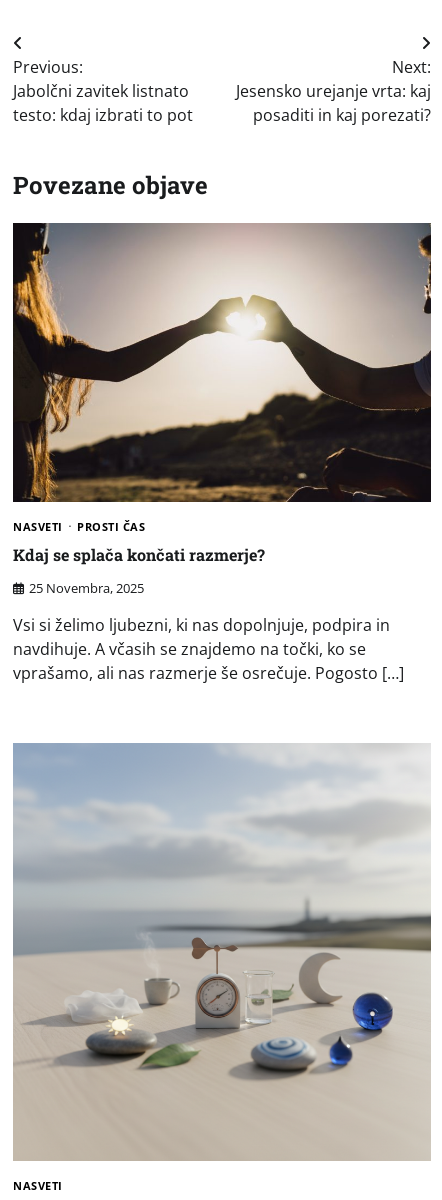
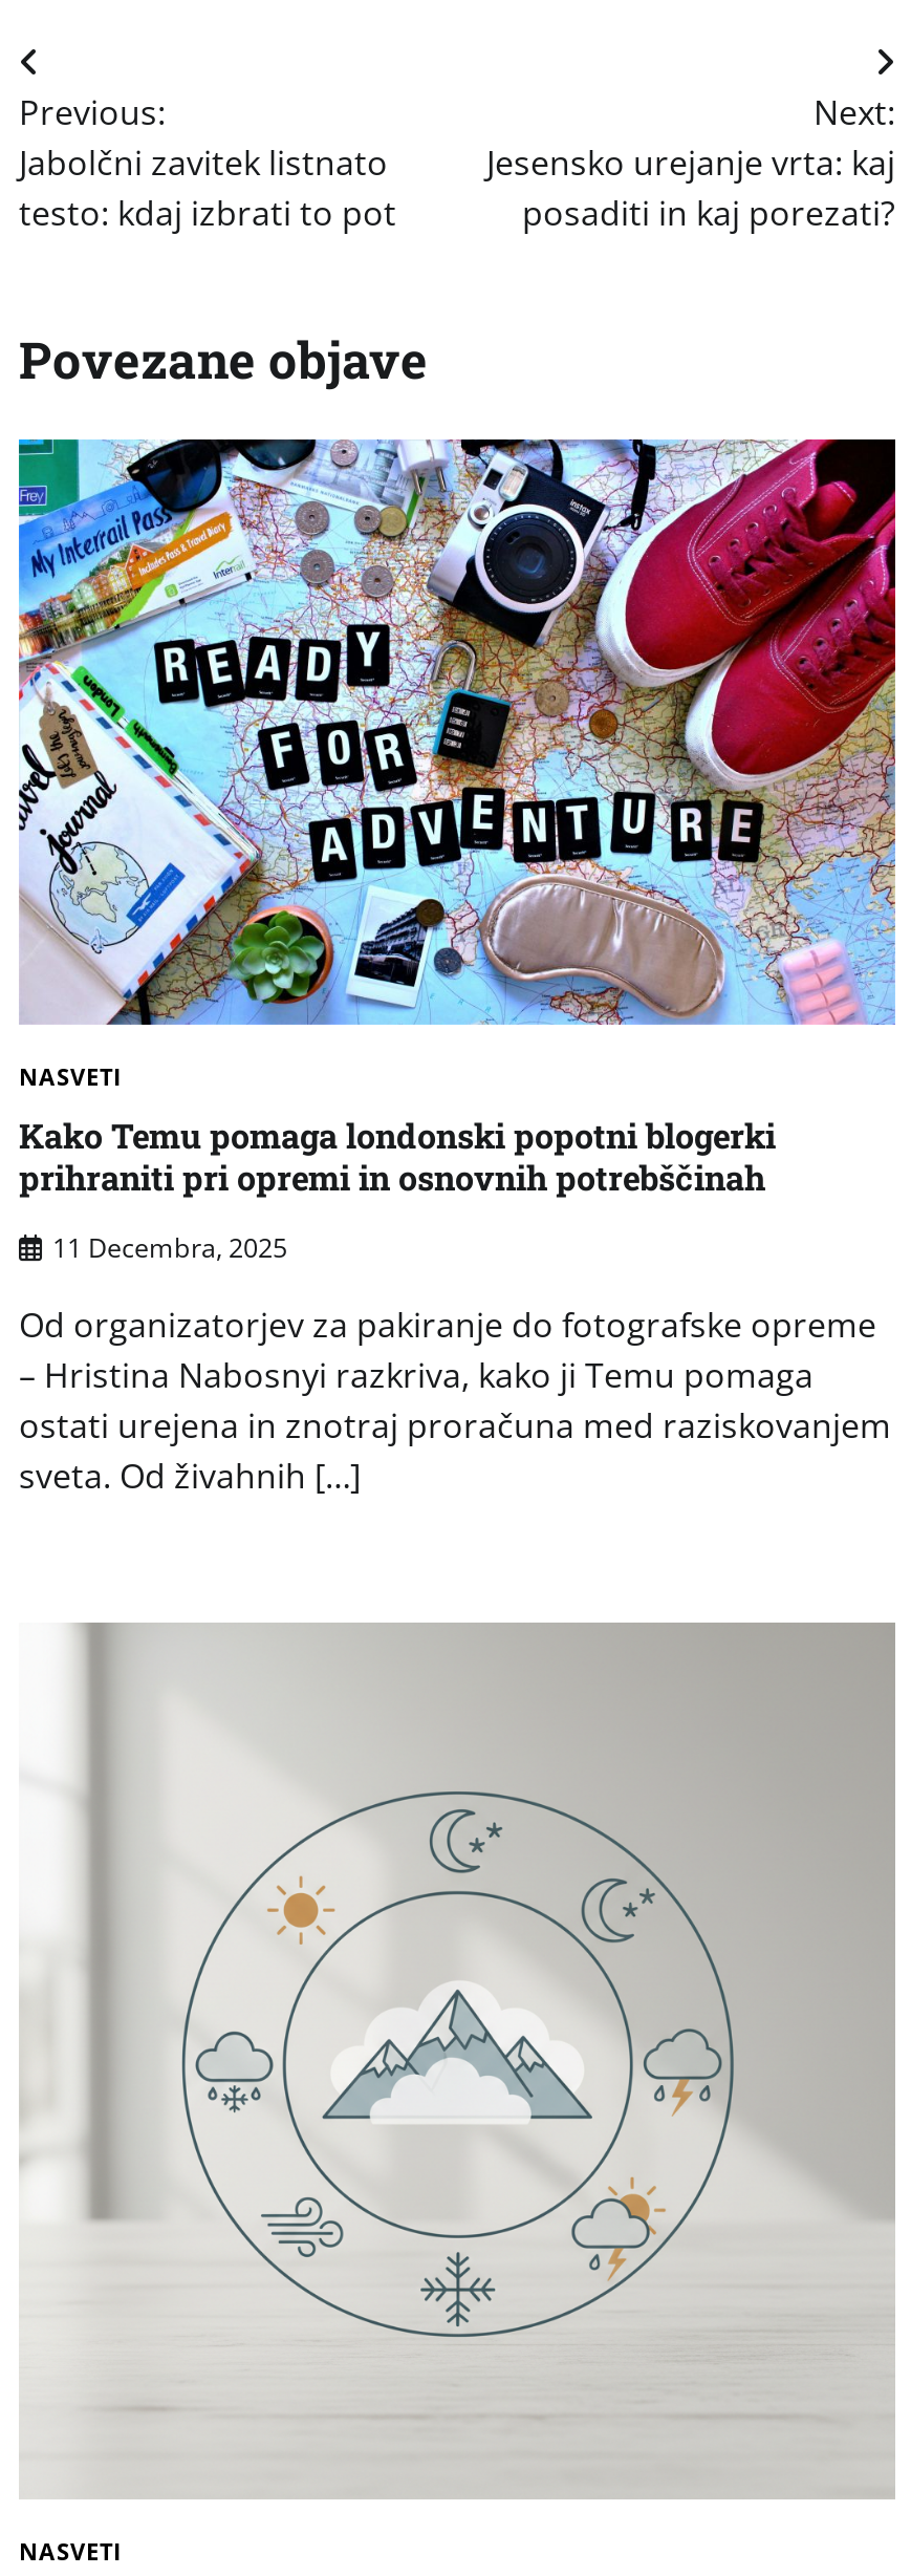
[12,222,432,503] [image] -> [17,437,897,1027] [image]
[13,519,404,684] PROSTI ČAS | Kdaj se splača končati razmerje? | 25 Novembra, 2025 | Vsi si želimo ljubezni, ki nas dopolnjuje, podpira in | navdihuje. A včasih se znajdemo na točki, ko se | vprašamo, ali nas razmerje še osrečuje. Pogosto […] -> [19,1114,891,1498] Kako Temu pomaga londonski popotni blogerki | prihraniti pri opremi in osnovnih potrebščinah | 11 Decembra, 2025 | Od organizatorjev za pakiranje do fotografske opreme | – Hristina Nabosnyi razkriva, kako ji Temu pomaga | ostati urejena in znotraj proračuna med raziskovanjem | sveta. Od živahnih […]
[12,742,431,1160] [image] -> [21,1623,895,2495] [image]

